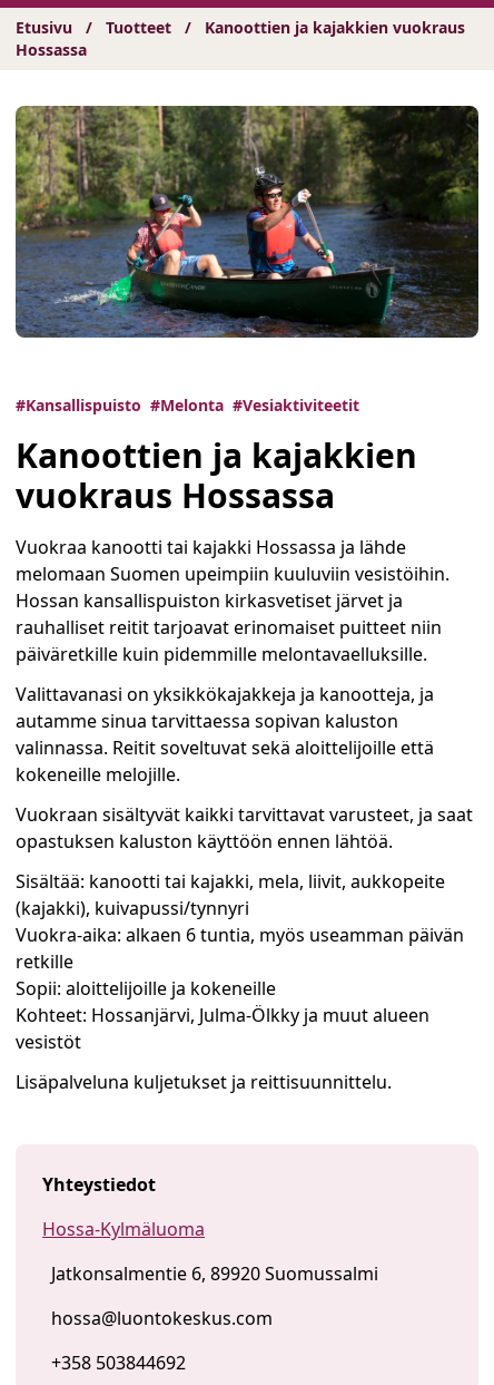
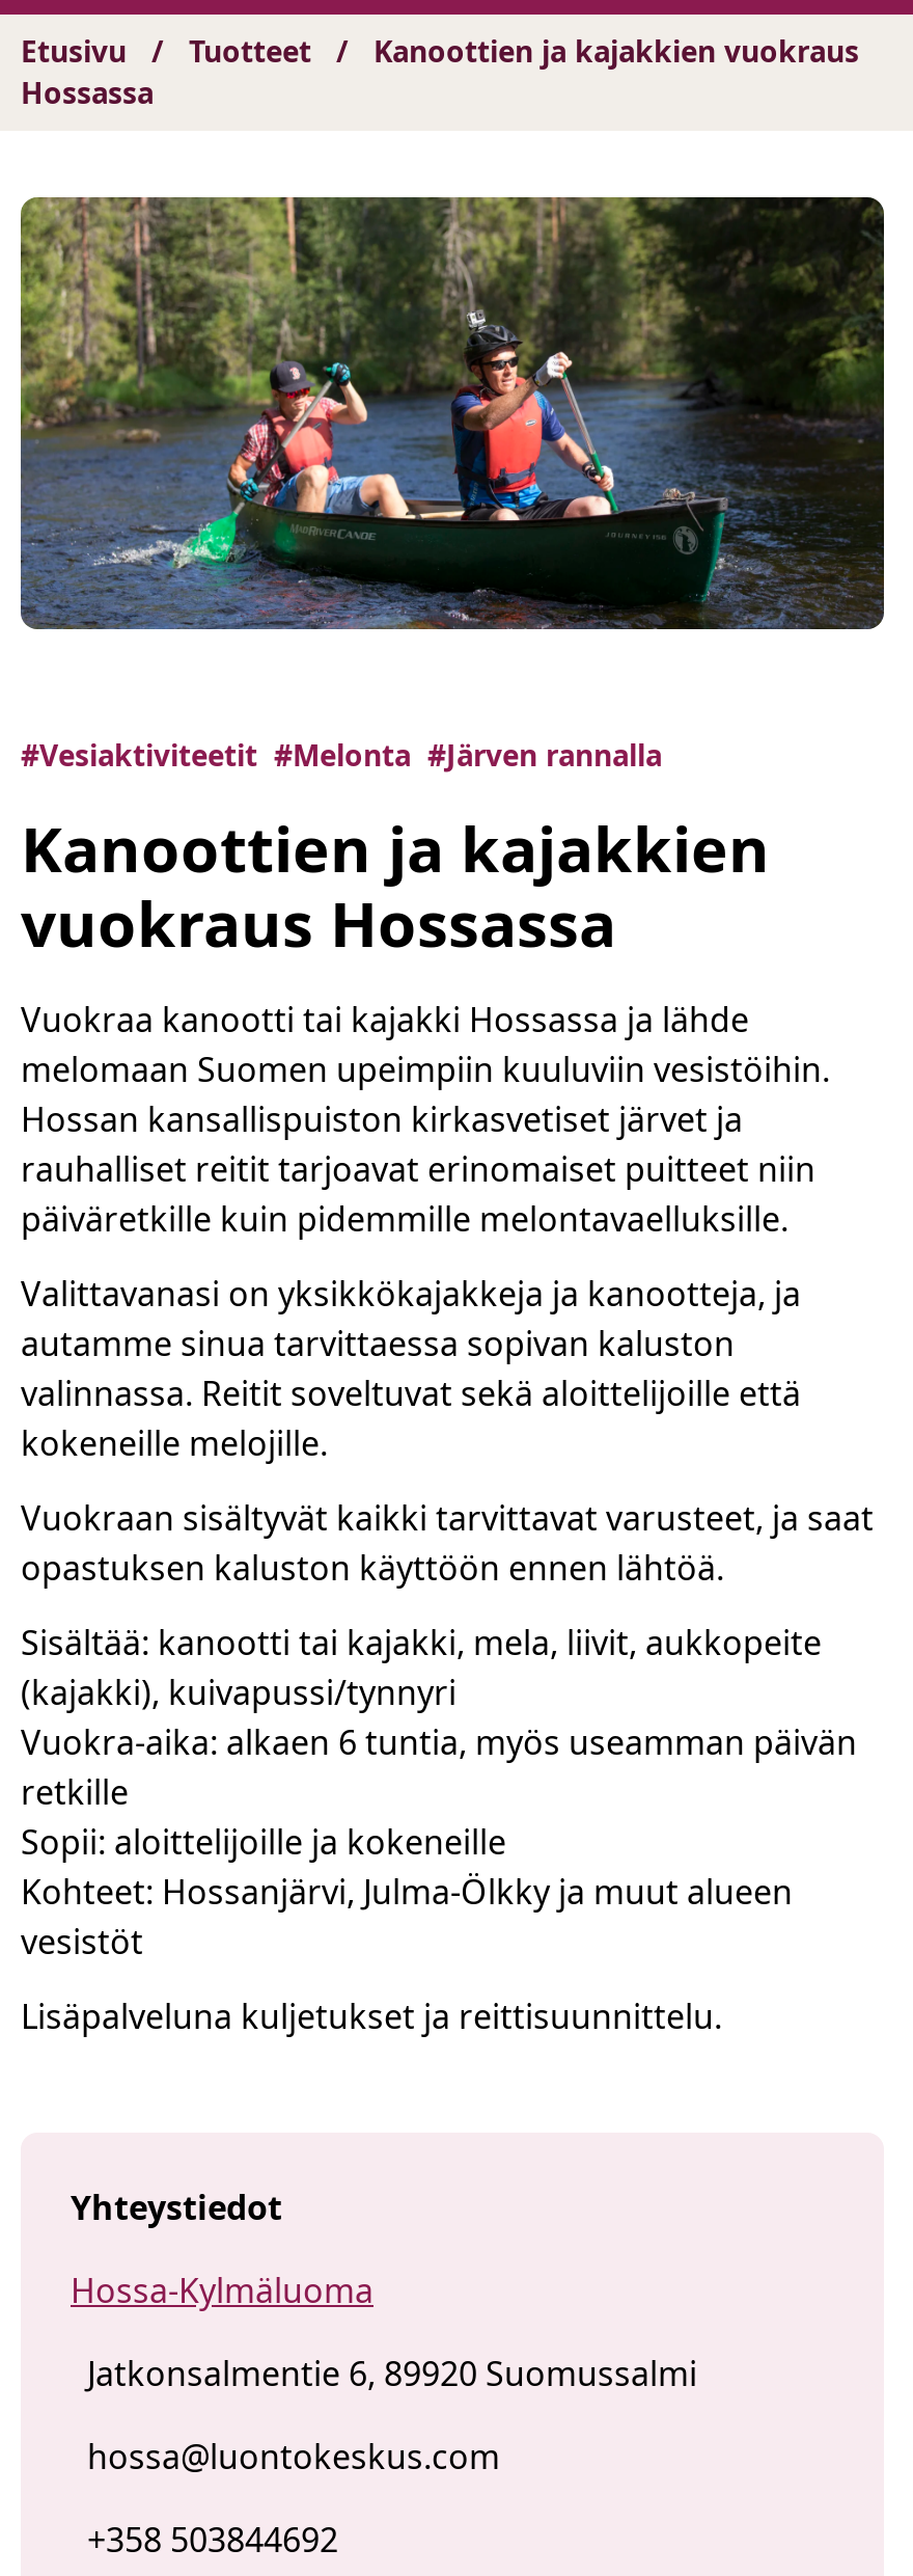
[16,394,359,416] #Kansallispuisto #Melonta #Vesiaktiviteetit -> [21,735,662,775] #Vesiaktiviteetit #Melonta #Järven rannalla

